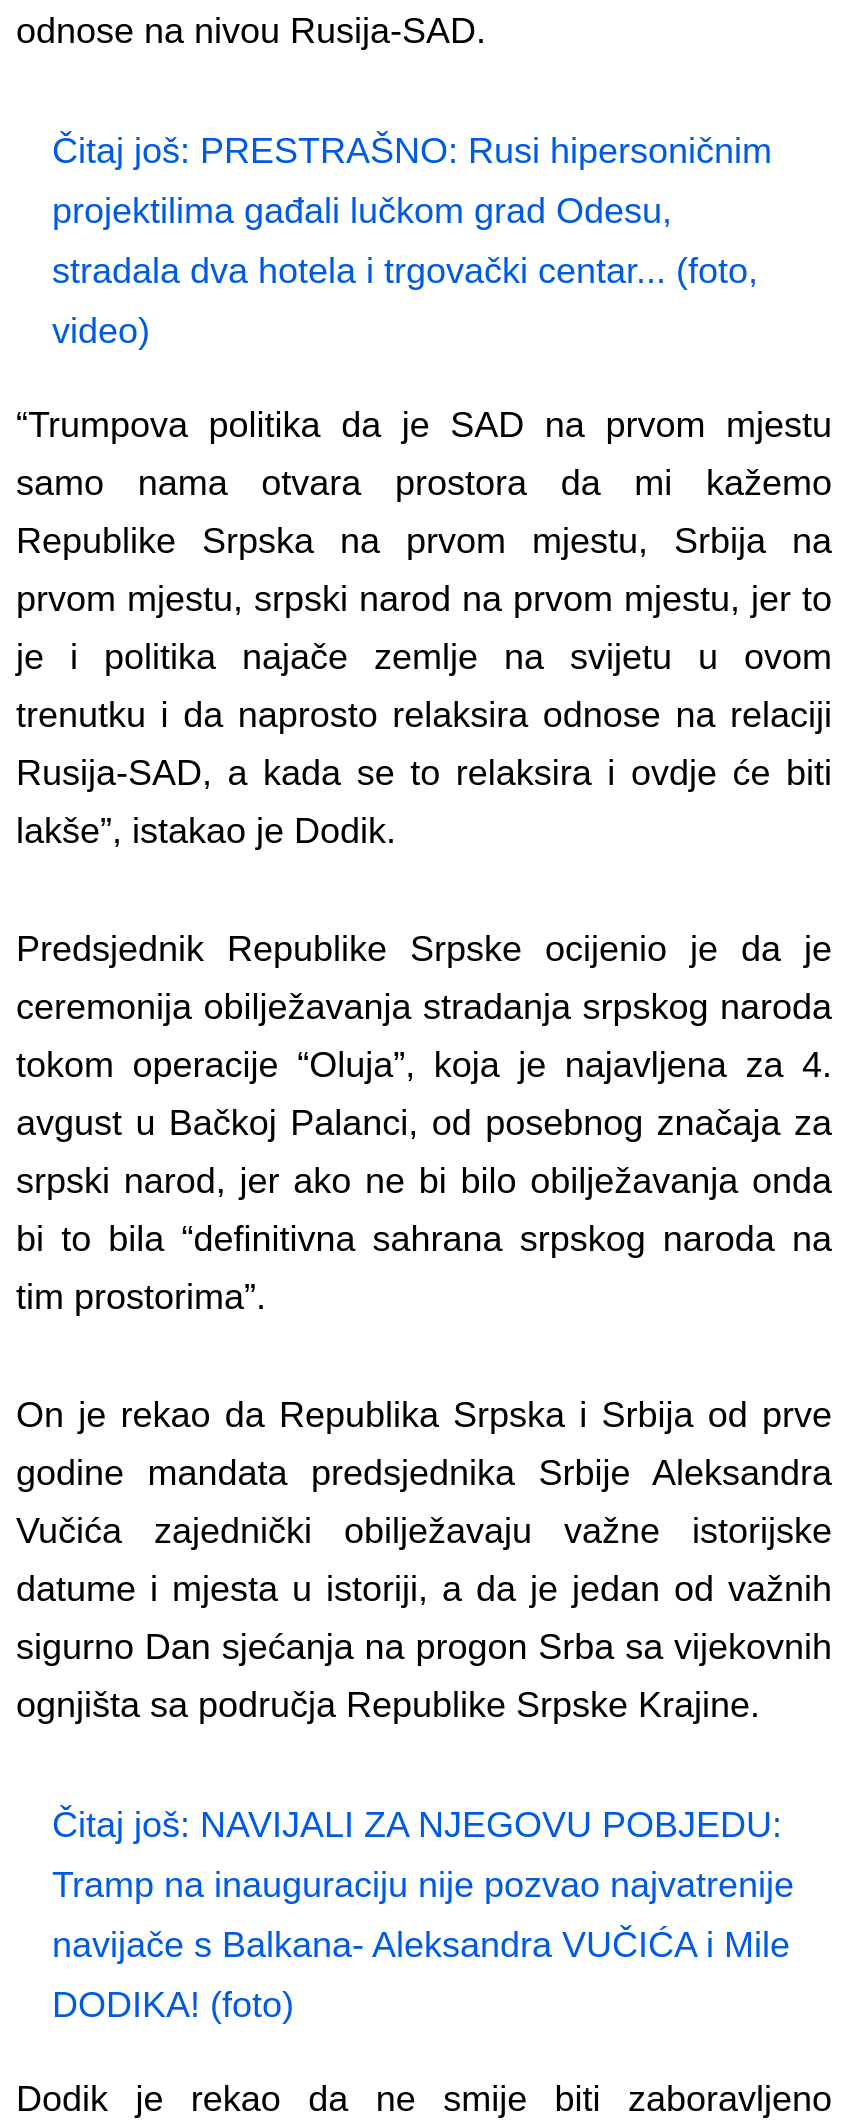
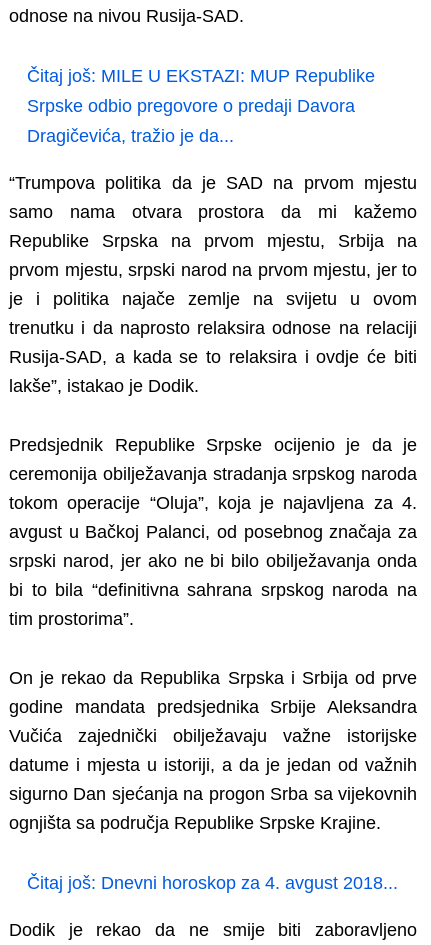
[52,132,772,352] Čitaj još: PRESTRAŠNO: Rusi hipersoničnim | projektilima gađali lučkom grad Odesu, | stradala dva hotela i trgovački centar... (foto, | video) -> [27,66,375,146] Čitaj još: MILE U EKSTAZI: MUP Republike | Srpske odbio pregovore o predaji Davora | Dragičevića, tražio je da...
[52,1806,794,2026] Čitaj još: NAVIJALI ZA NJEGOVU POBJEDU: | Tramp na inauguraciju nije pozvao najvatrenije | navijače s Balkana- Aleksandra VUČIĆA i Mile | DODIKA! (foto) -> [27,873,398,893] Čitaj još: Dnevni horoskop za 4. avgust 2018...

